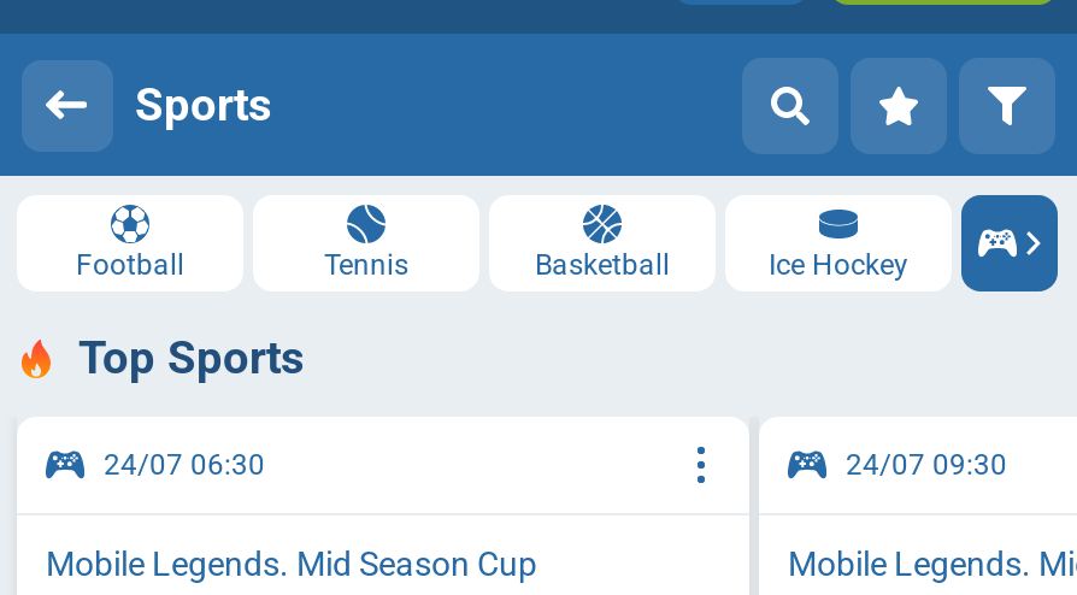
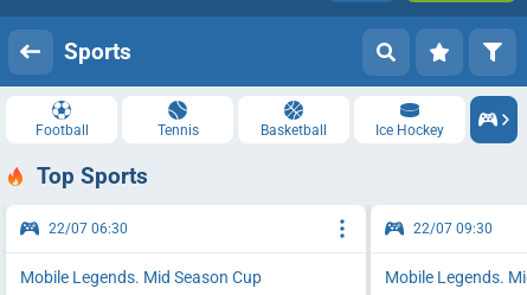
[104,447,265,481] 24/07 06:30 -> [49,220,128,236] 22/07 06:30
[846,447,1007,481] 24/07 09:30 -> [413,220,493,236] 22/07 09:30

